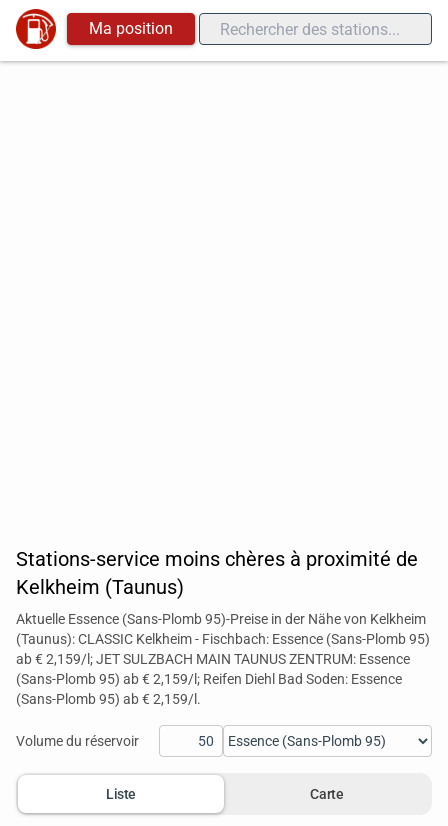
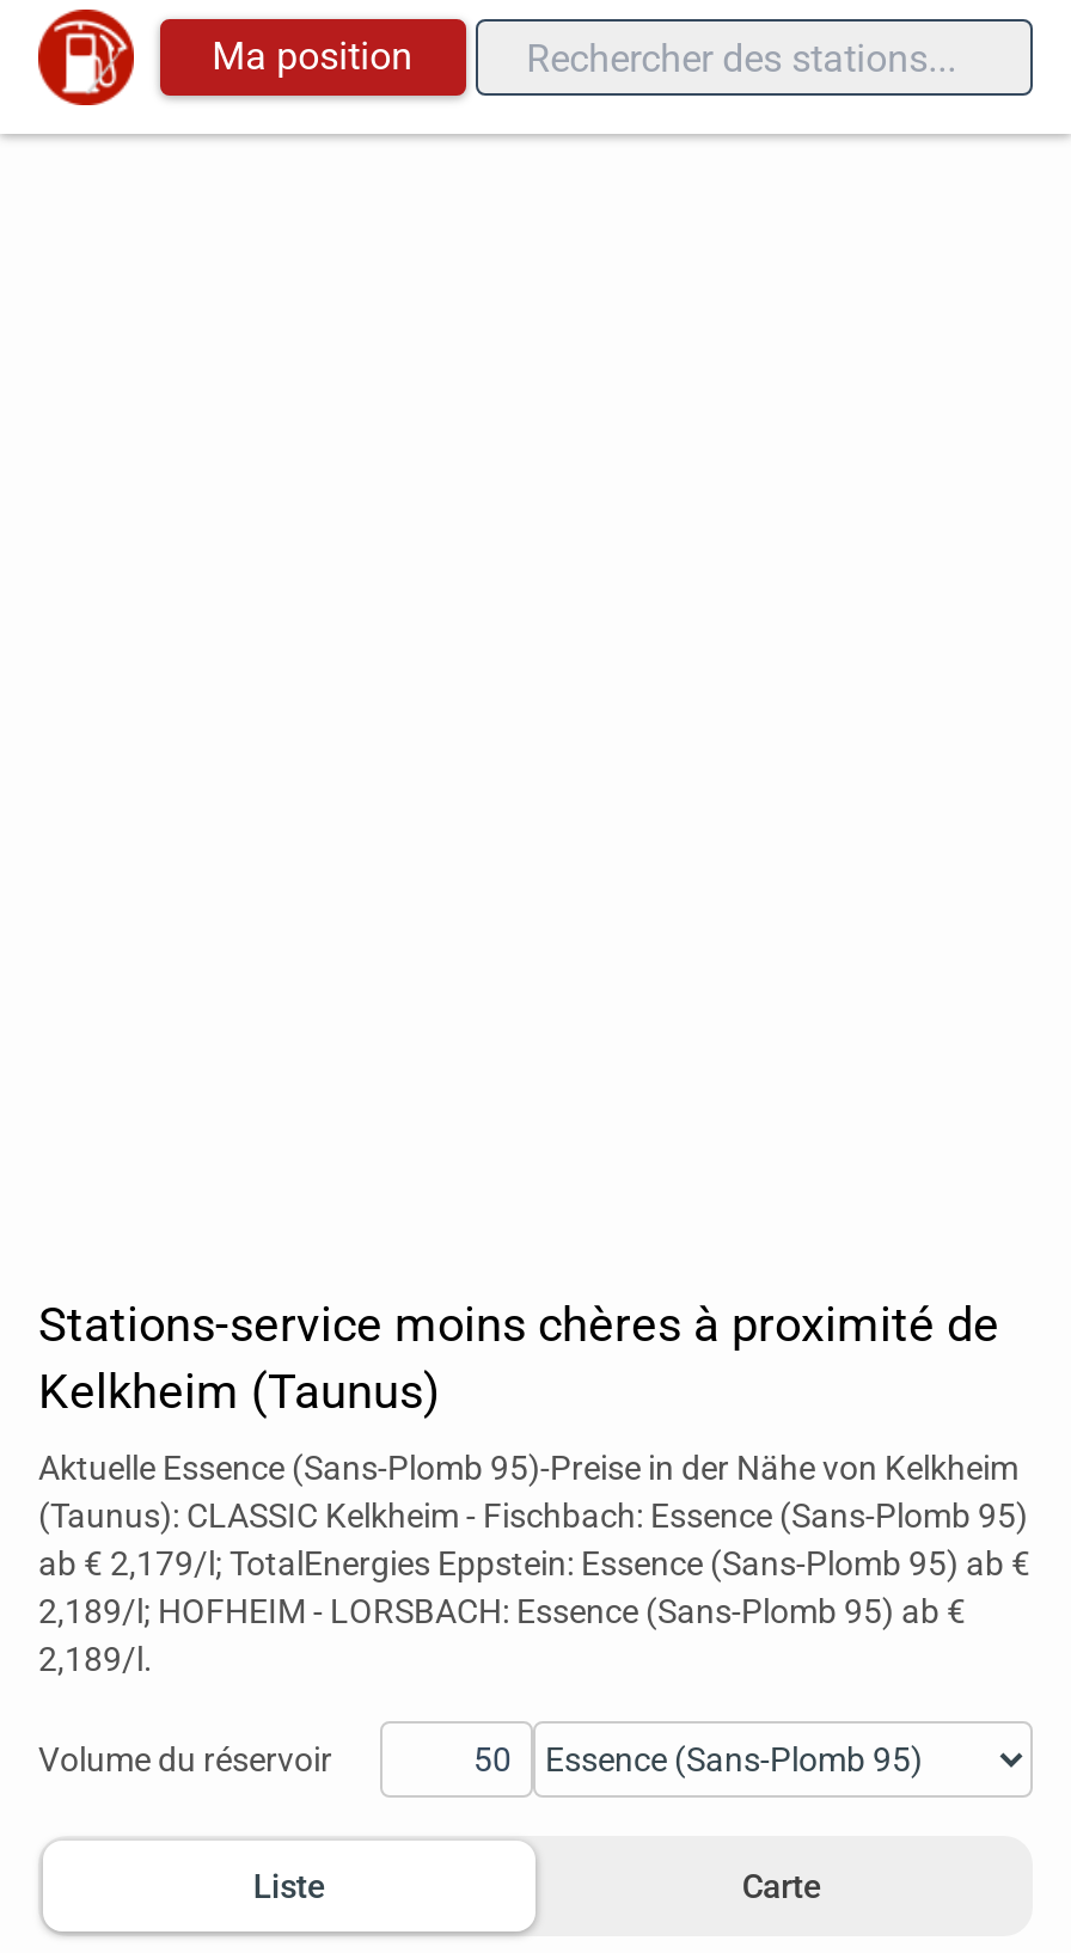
[16,651,410,707] ab € 2,159/l; JET SULZBACH MAIN TAUNUS ZENTRUM: Essence | (Sans-Plomb 95) ab € 2,159/l; Reifen Diehl Bad Soden: Essence | (Sans-Plomb 95) ab € 2,159/l. -> [38,1544,1030,1678] ab € 2,179/l; TotalEnergies Eppstein: Essence (Sans-Plomb 95) ab € | 2,189/l; HOFHEIM - LORSBACH: Essence (Sans-Plomb 95) ab € | 2,189/l.

